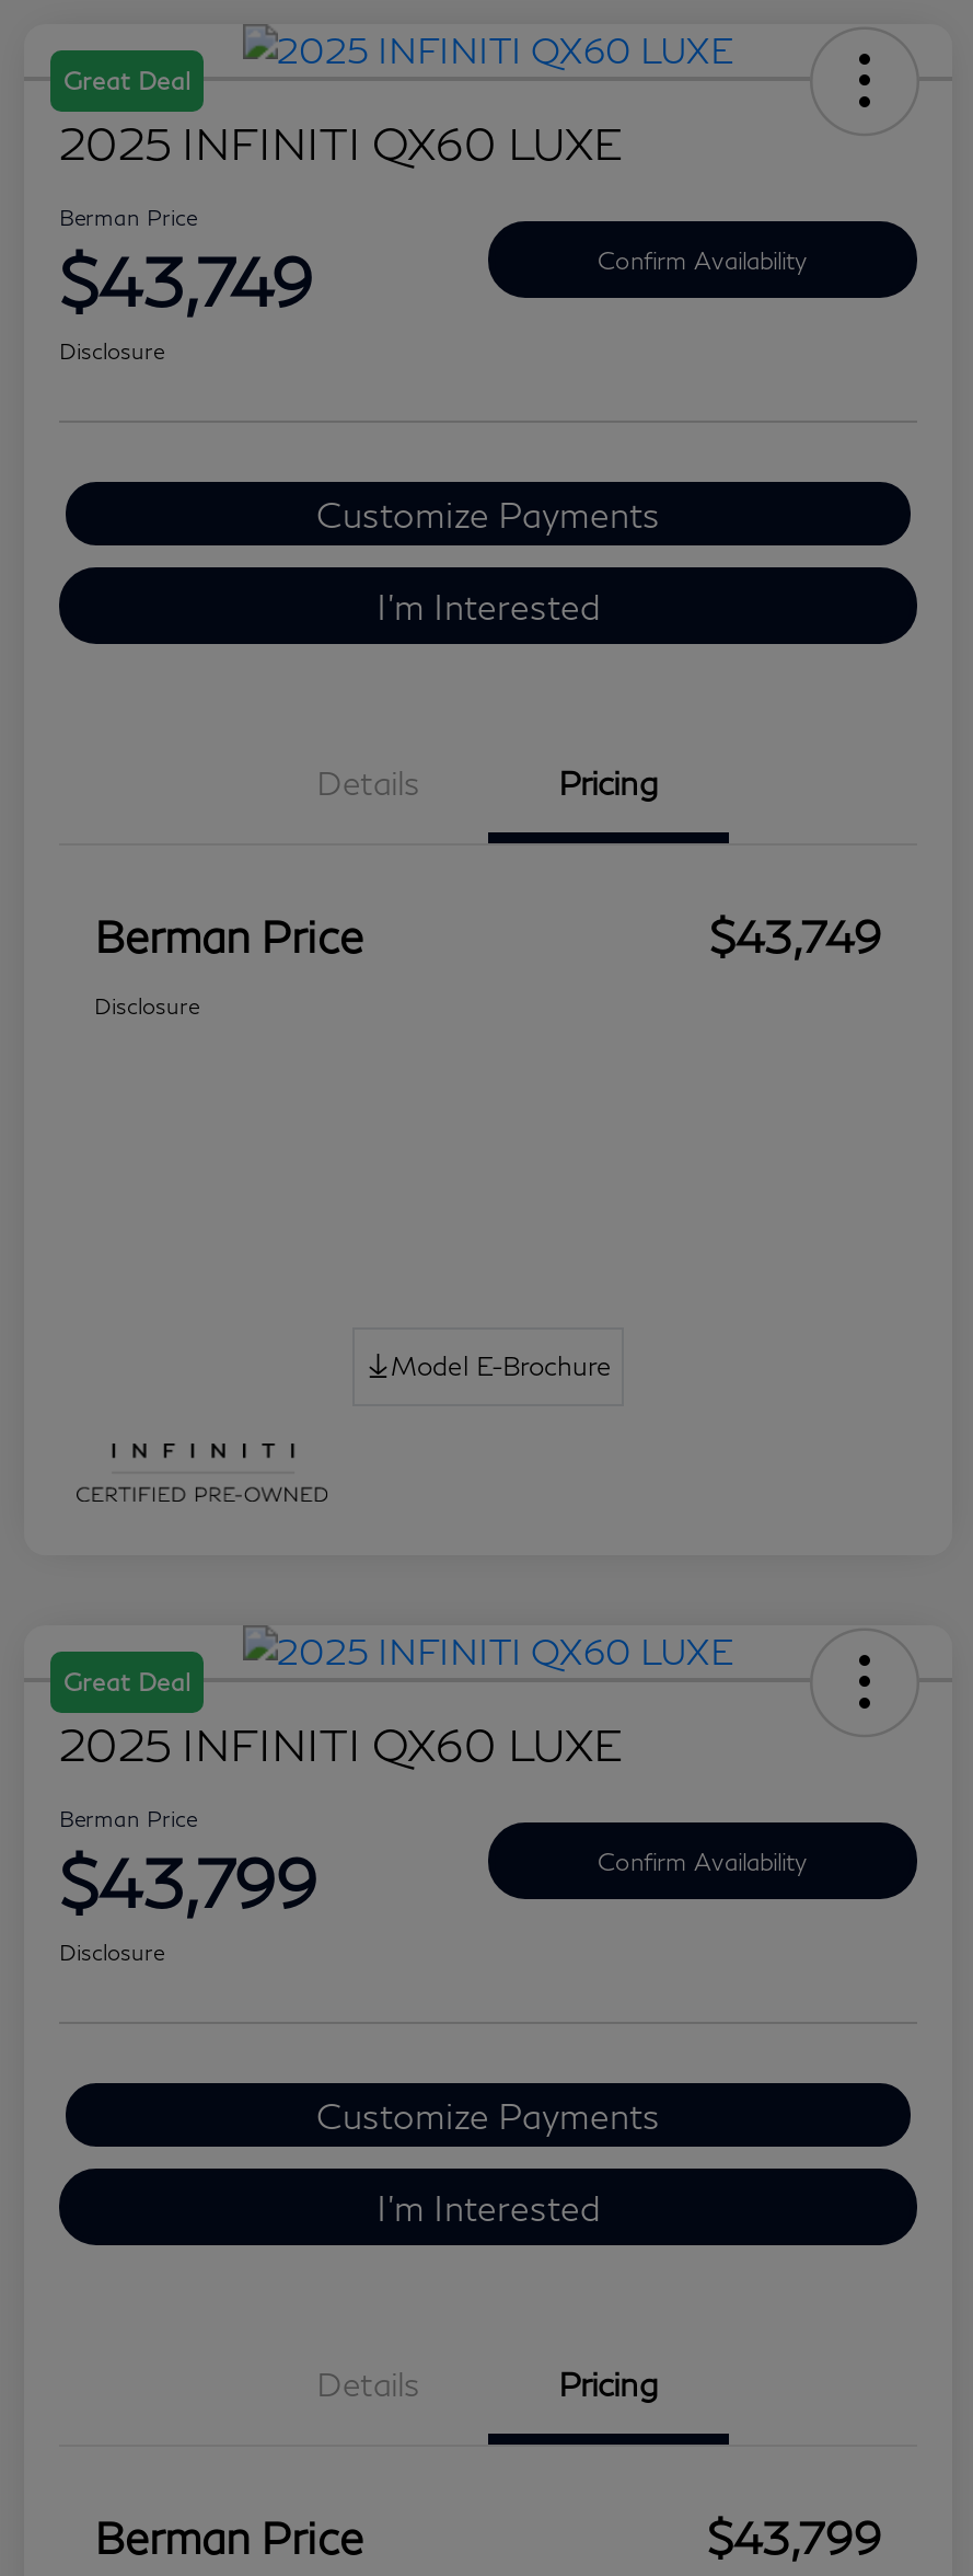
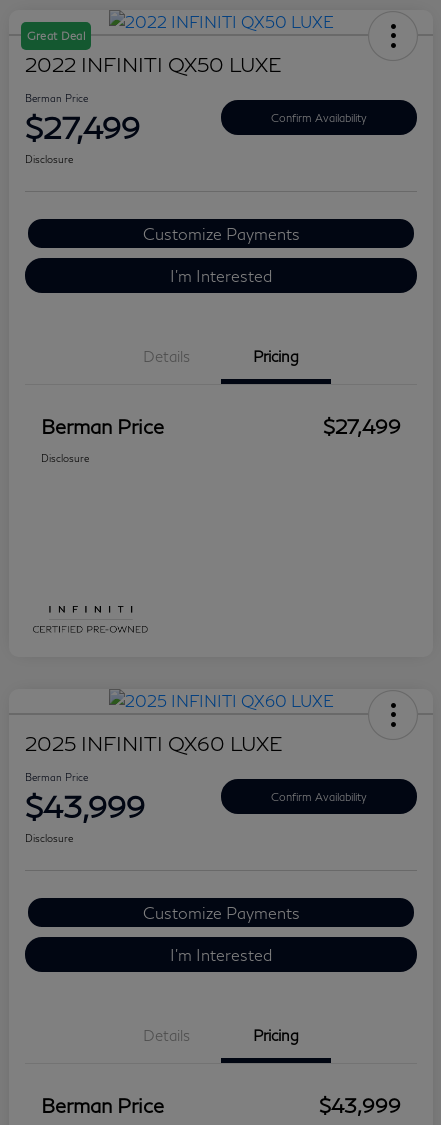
[59,116,622,169] 2025 INFINITI QX60 LUXE -> [25,52,281,76] 2022 INFINITI QX50 LUXE
[59,241,313,320] $43,749 -> [25,109,140,145] $27,499
[709,909,882,962] $43,749 -> [323,414,401,438] $27,499
[391,1349,612,1382] Model E-Brochure -> none
[63,1667,190,1696] Great Deal -> none
[59,1842,317,1921] $43,799 -> [25,788,145,824] $43,999
[707,2511,882,2563] $43,799 -> [319,1093,401,1117] $43,999

